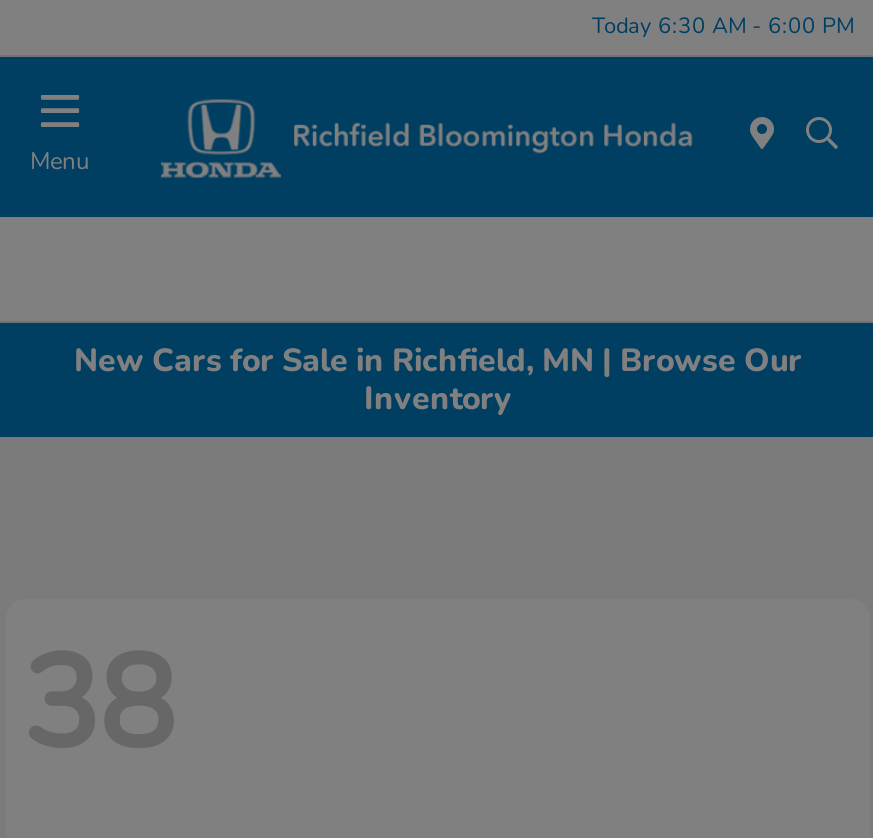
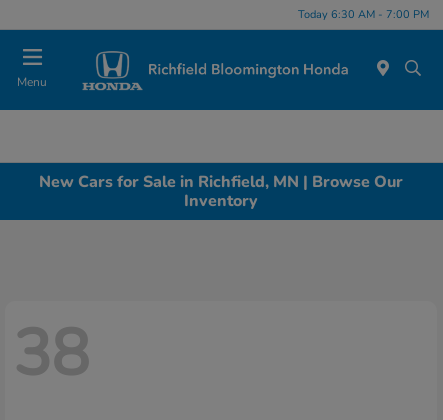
[592,10,854,40] Today 6:30 AM - 6:00 PM -> [298,6,429,21] Today 6:30 AM - 7:00 PM

